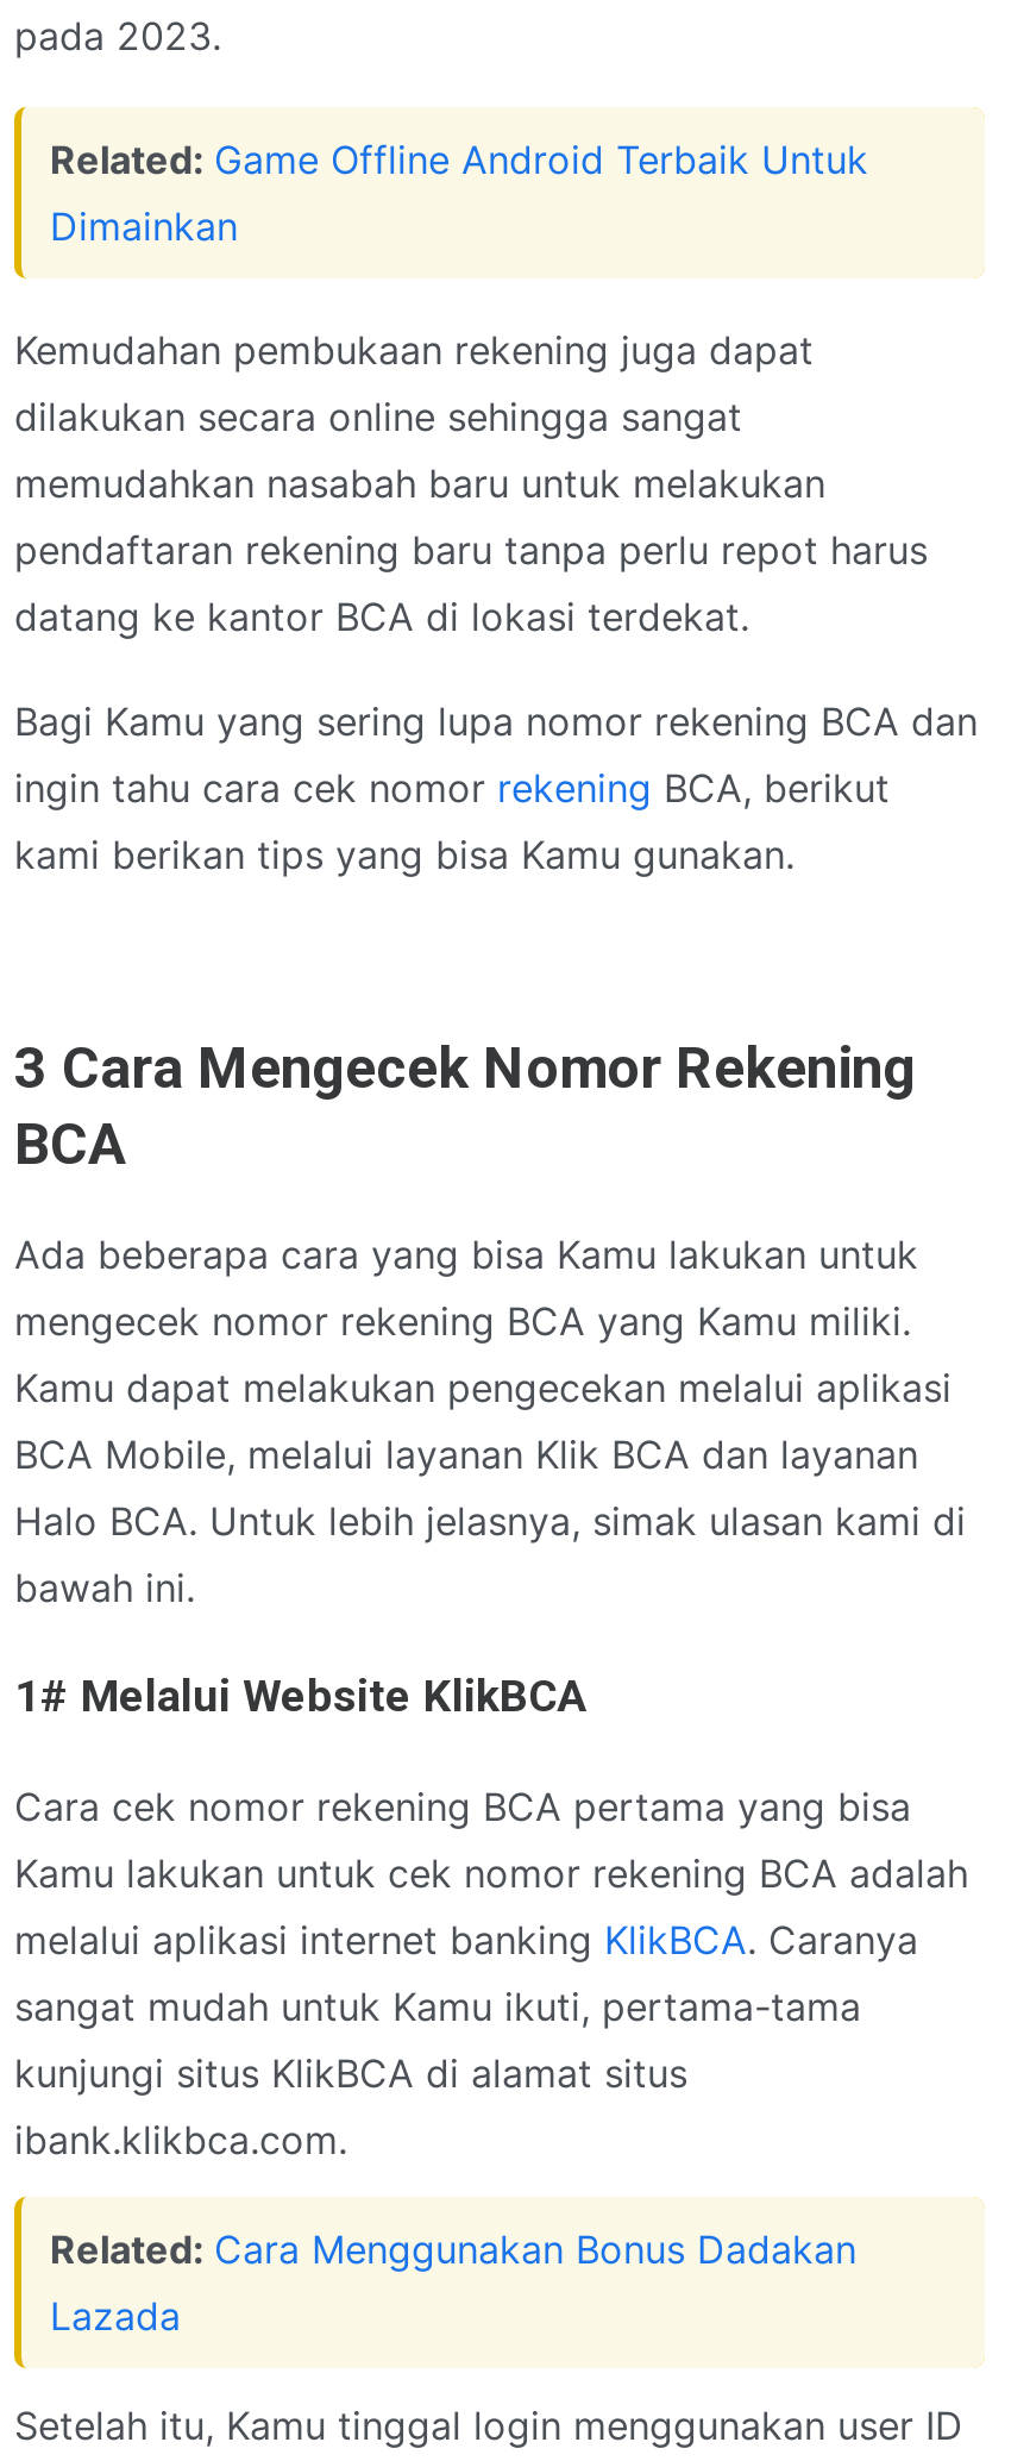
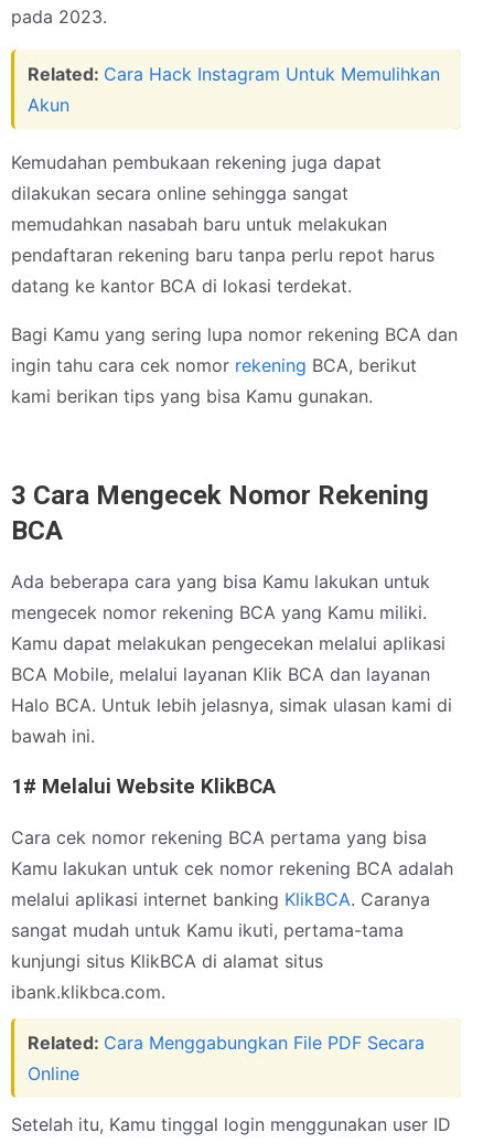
[50,137,868,251] Related: Game Offline Android Terbaik Untuk | Dimainkan -> [28,63,440,116] Related: Cara Hack Instagram Untuk Memulihkan | Akun
[50,2226,856,2341] Related: Cara Menggunakan Bonus Dadakan | Lazada -> [28,1032,425,1085] Related: Cara Menggabungkan File PDF Secara | Online

